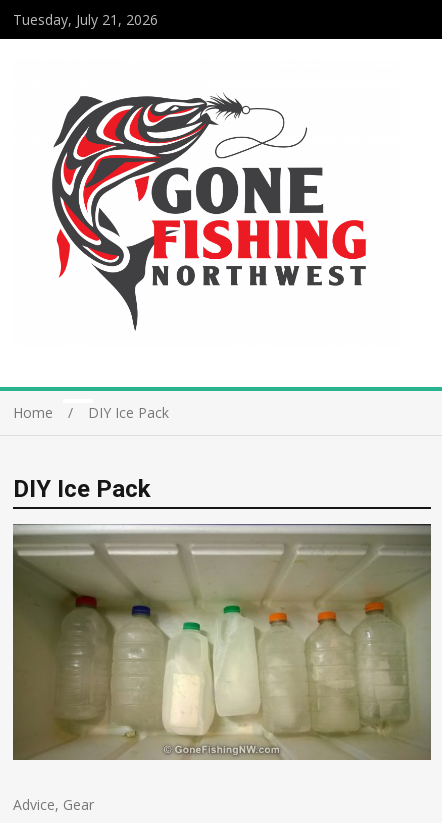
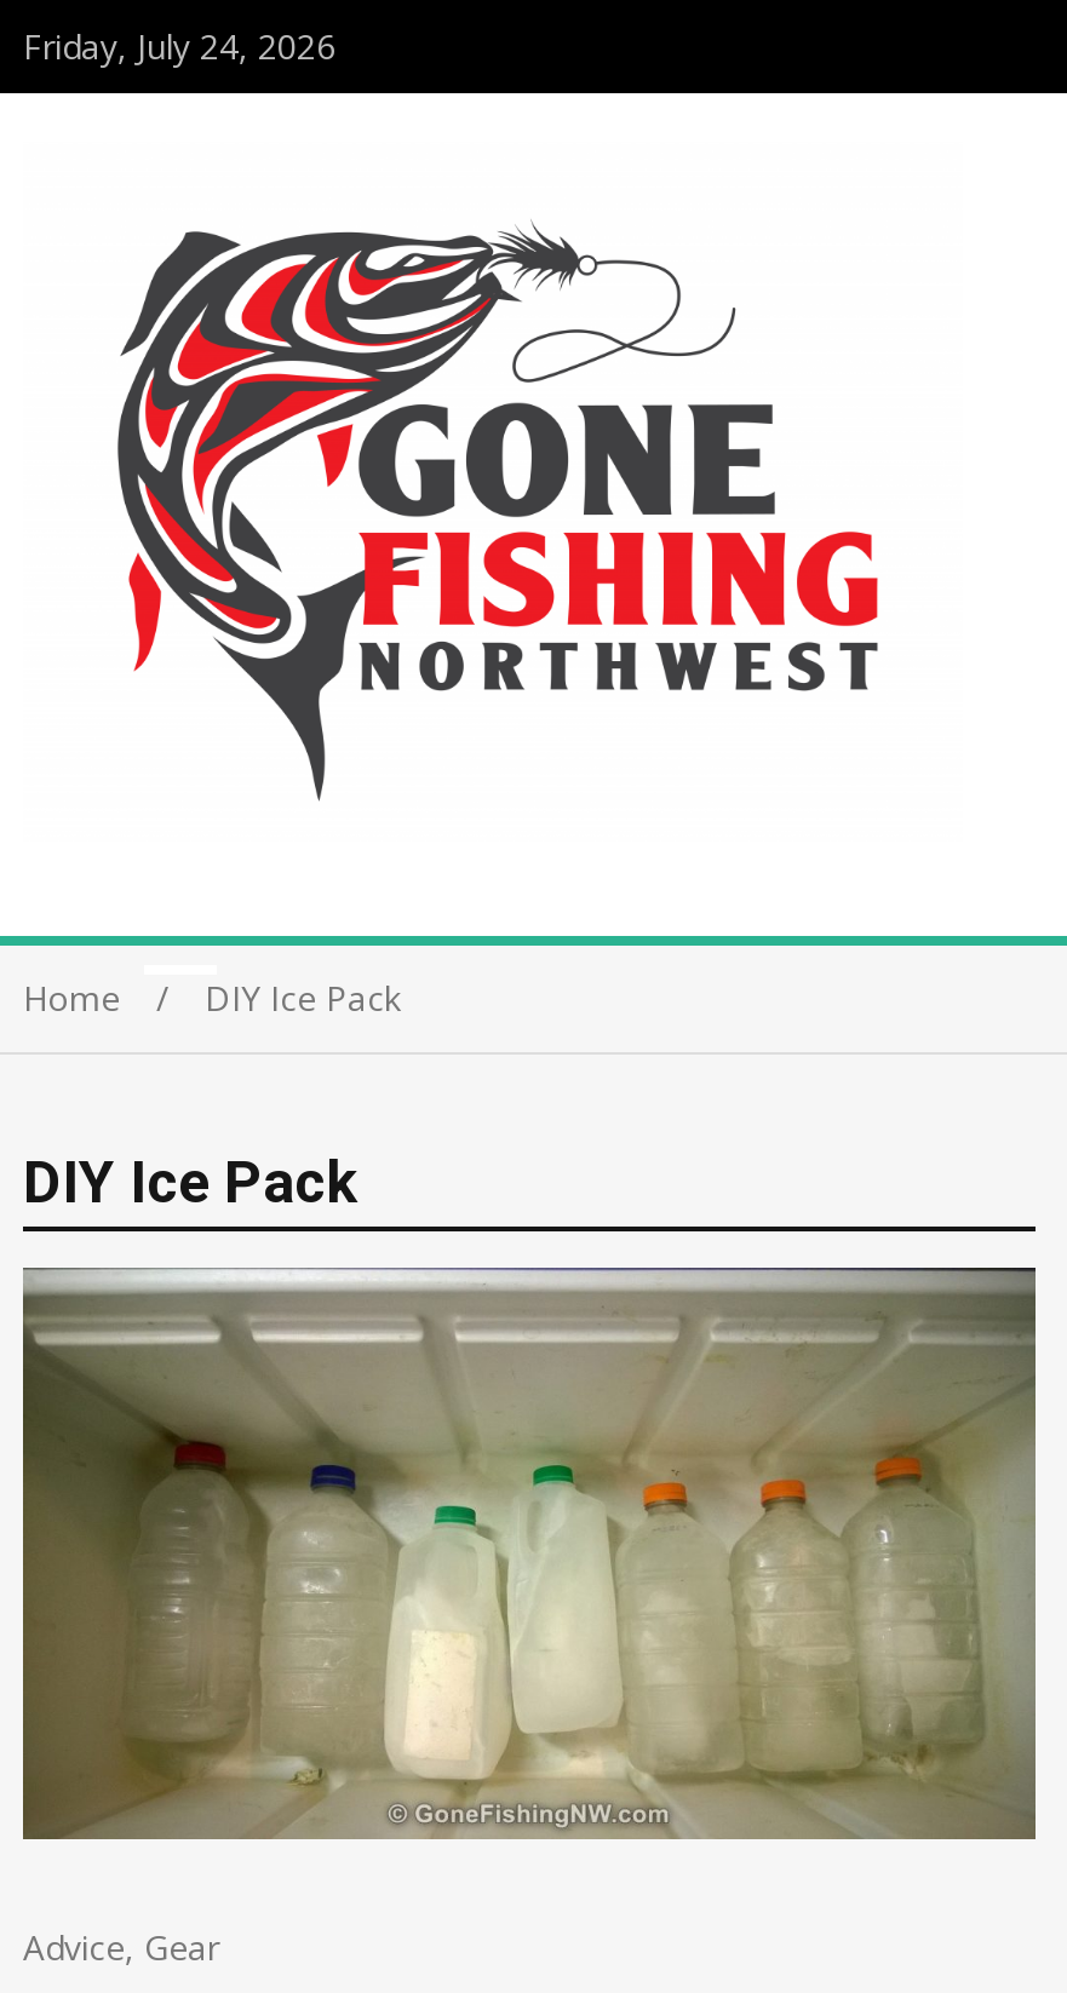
[13,10,158,29] Tuesday, July 21, 2026 -> [23,23,335,69] Friday, July 24, 2026

